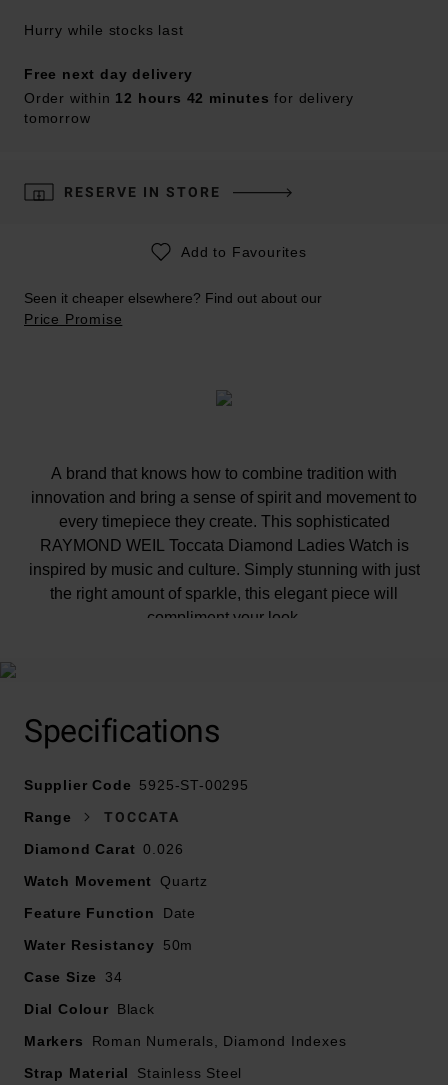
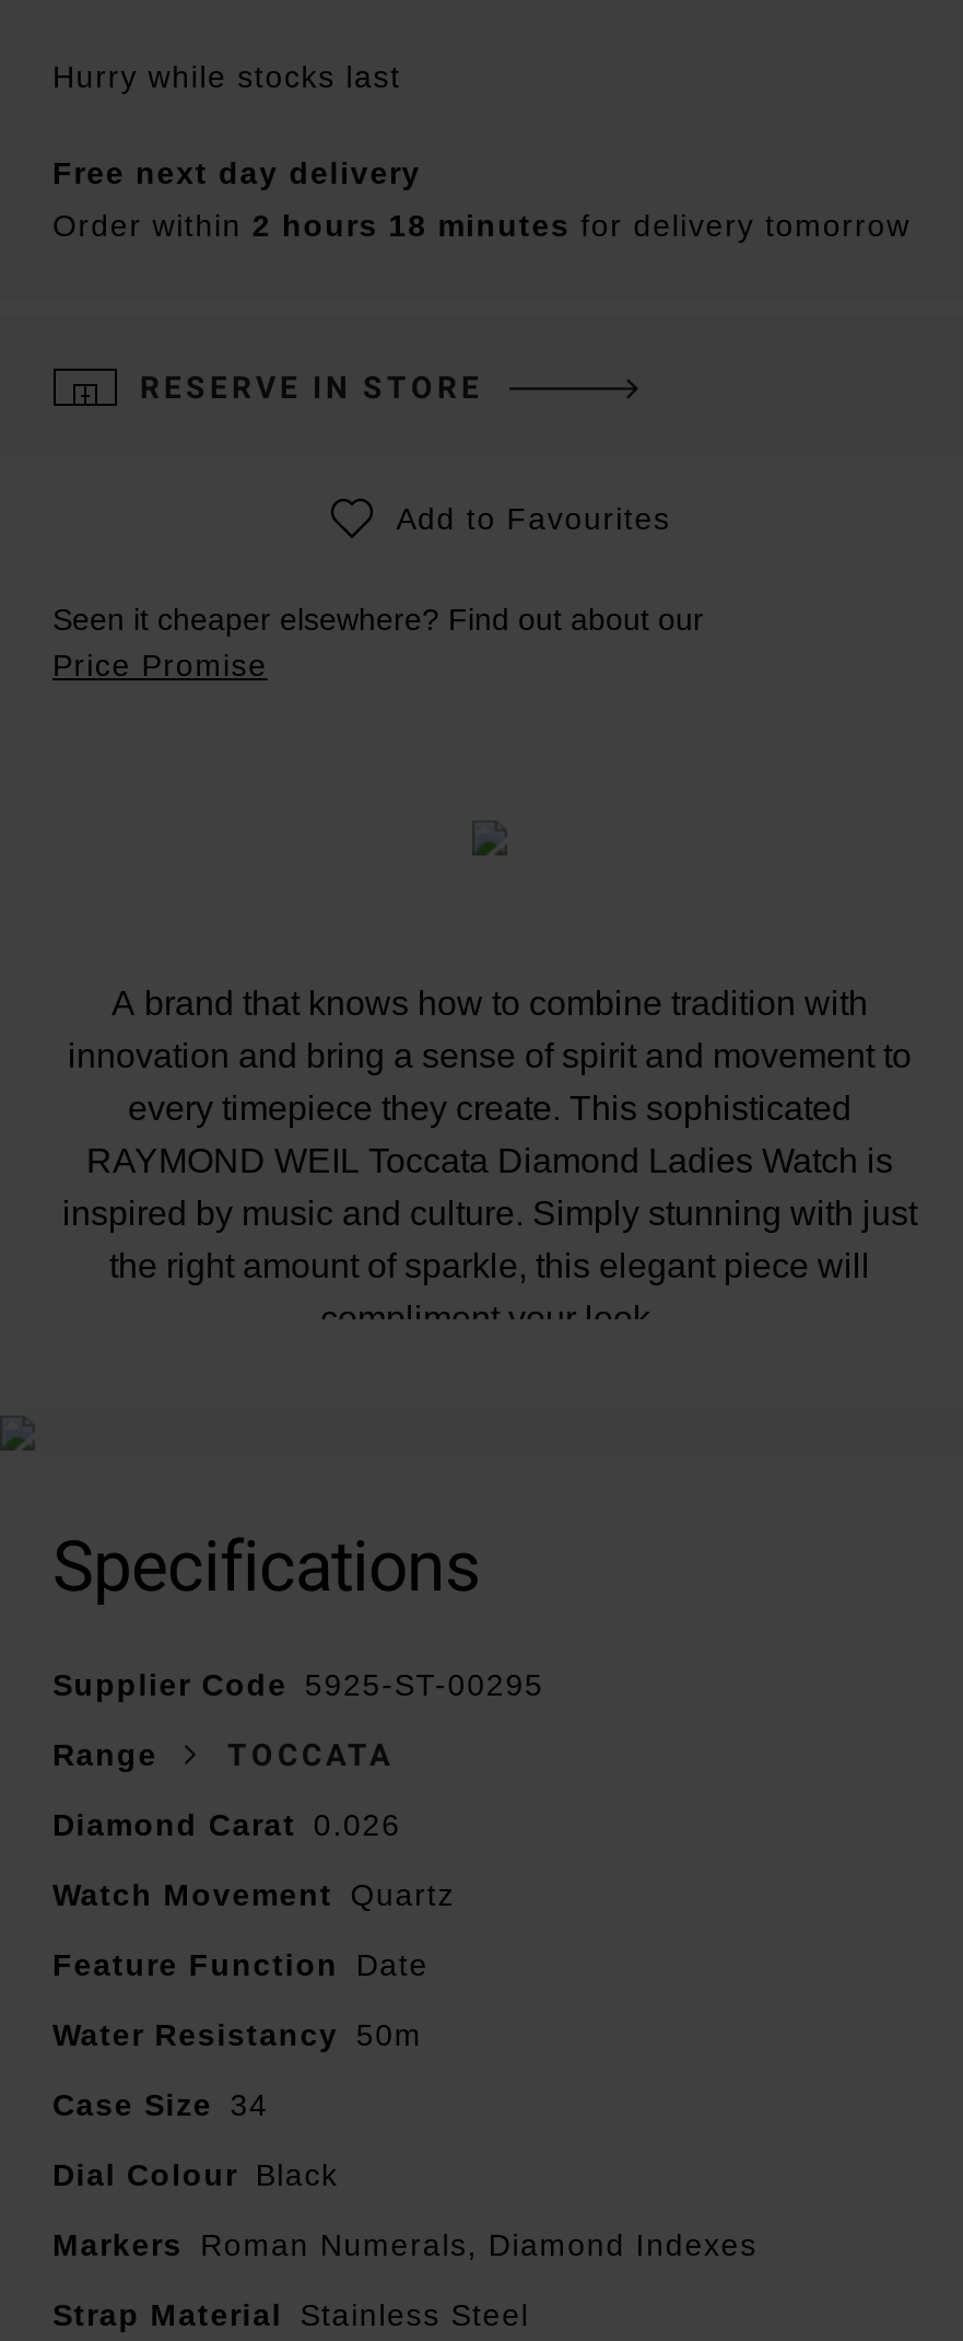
[24,90,354,126] Order within 12 hours 42 minutes for delivery | tomorrow -> [52,207,910,242] Order within 2 hours 18 minutes for delivery tomorrow

